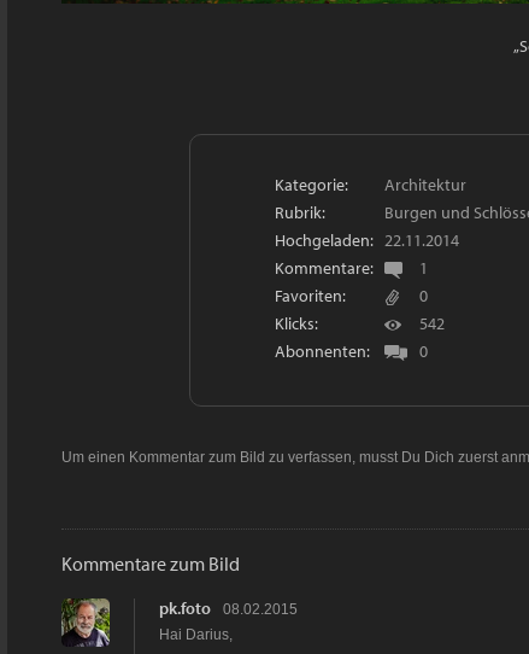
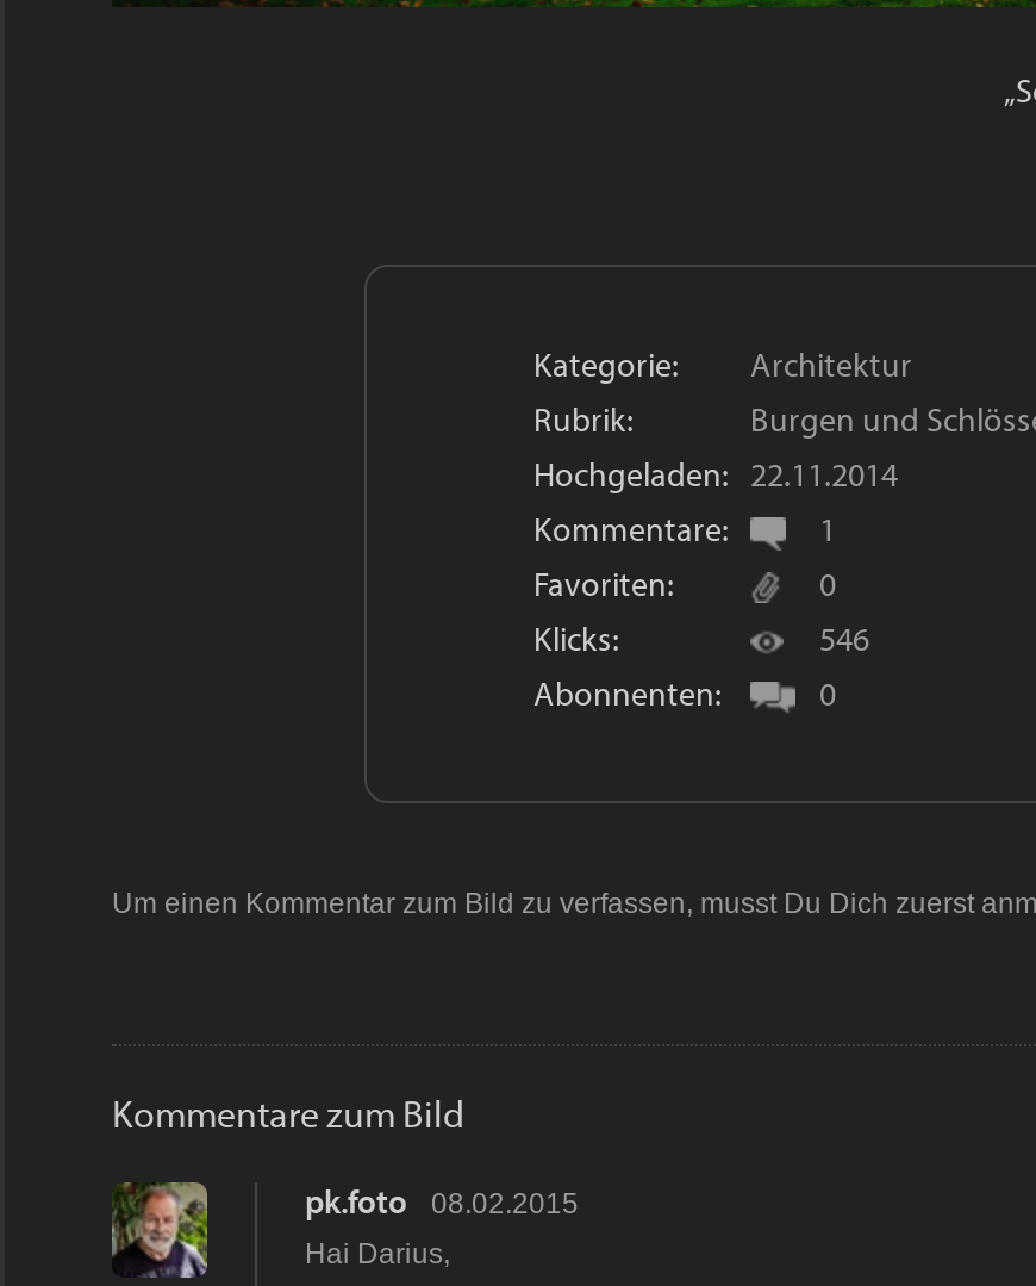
[419,313,445,334] 542 -> [819,618,869,661] 546

